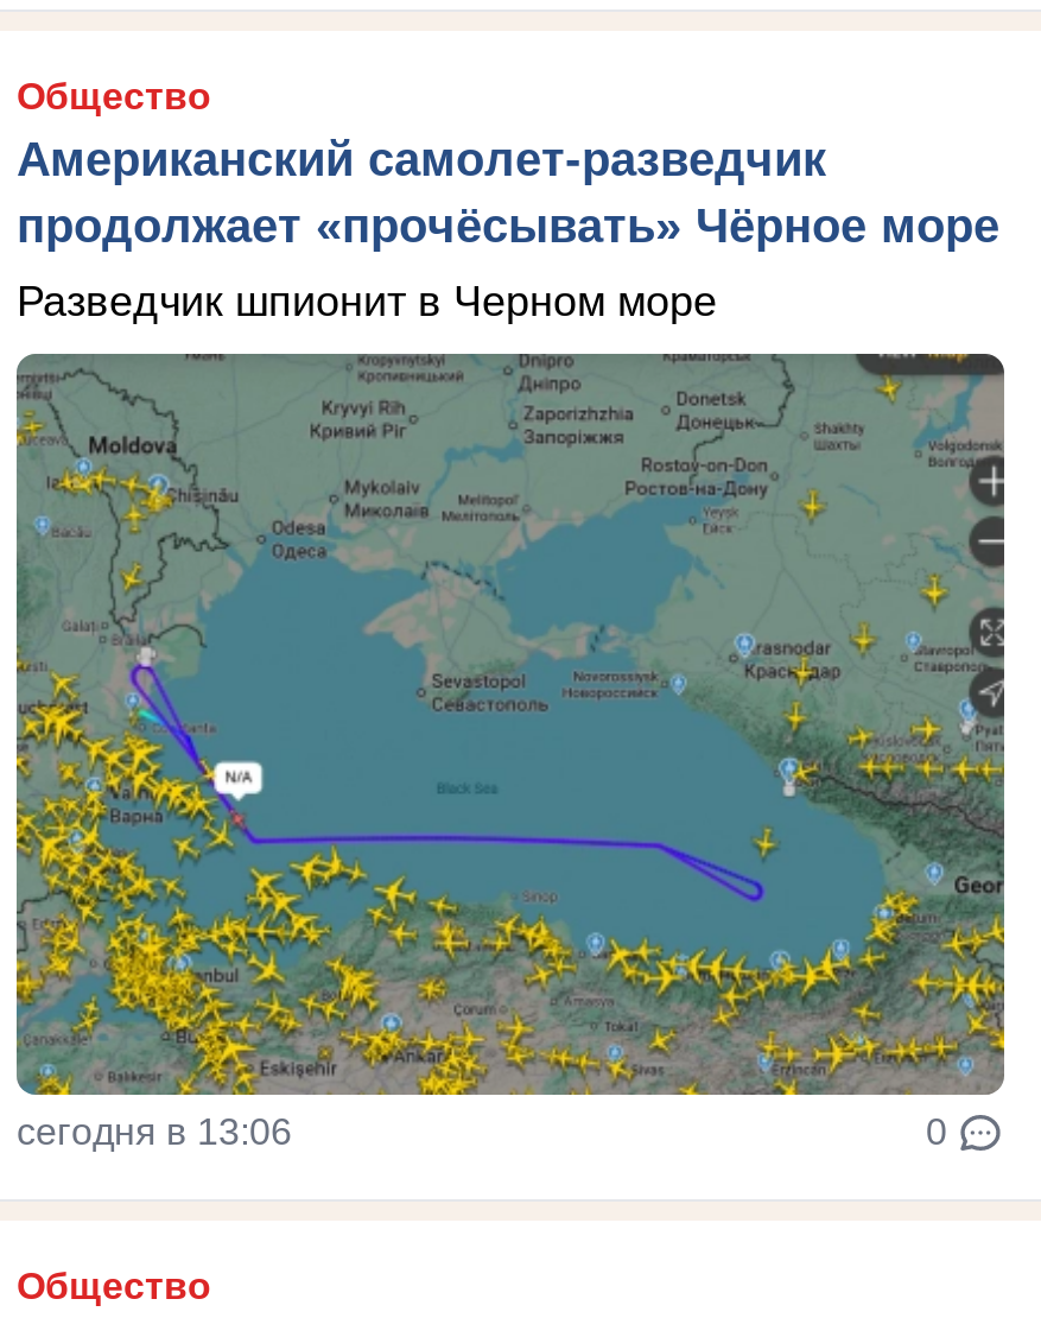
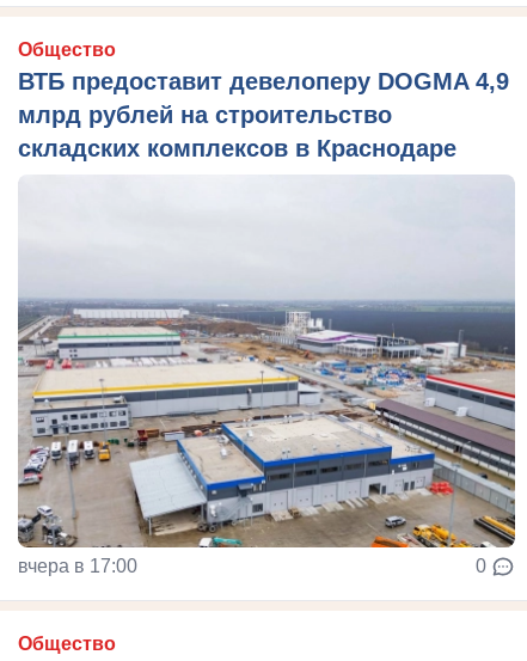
[17,133,999,326] Американский самолет-разведчик | продолжает «прочёсывать» Чёрное море | Разведчик шпионит в Черном море -> [18,68,509,162] ВТБ предоставит девелоперу DOGMA 4,9 | млрд рублей на строительство | складских комплексов в Краснодаре
[14,351,1007,1152] [image] | сегодня в 13:06 -> [18,175,516,576] [image] | вчера в 17:00

